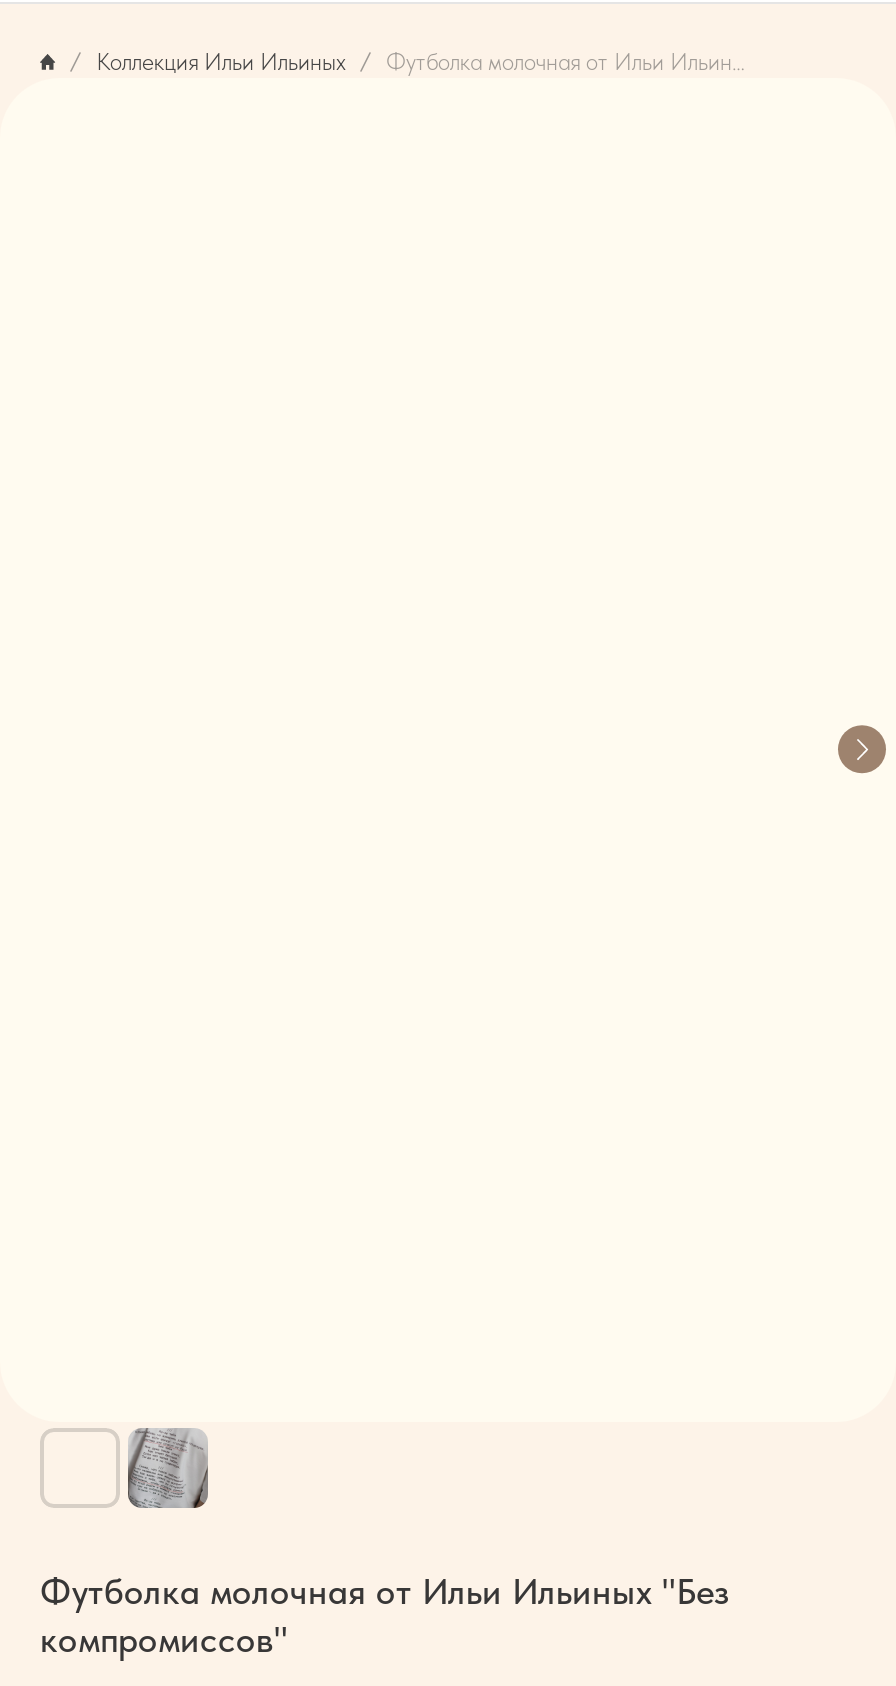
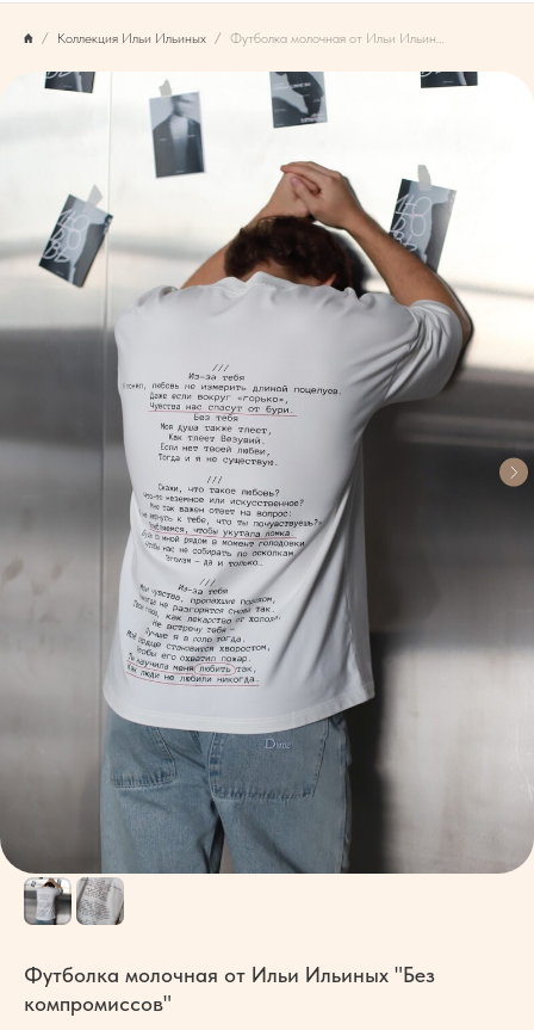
none -> [4,70,530,926] [image]

